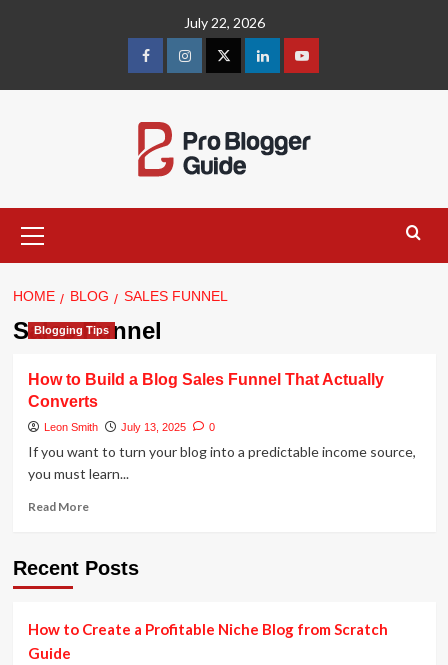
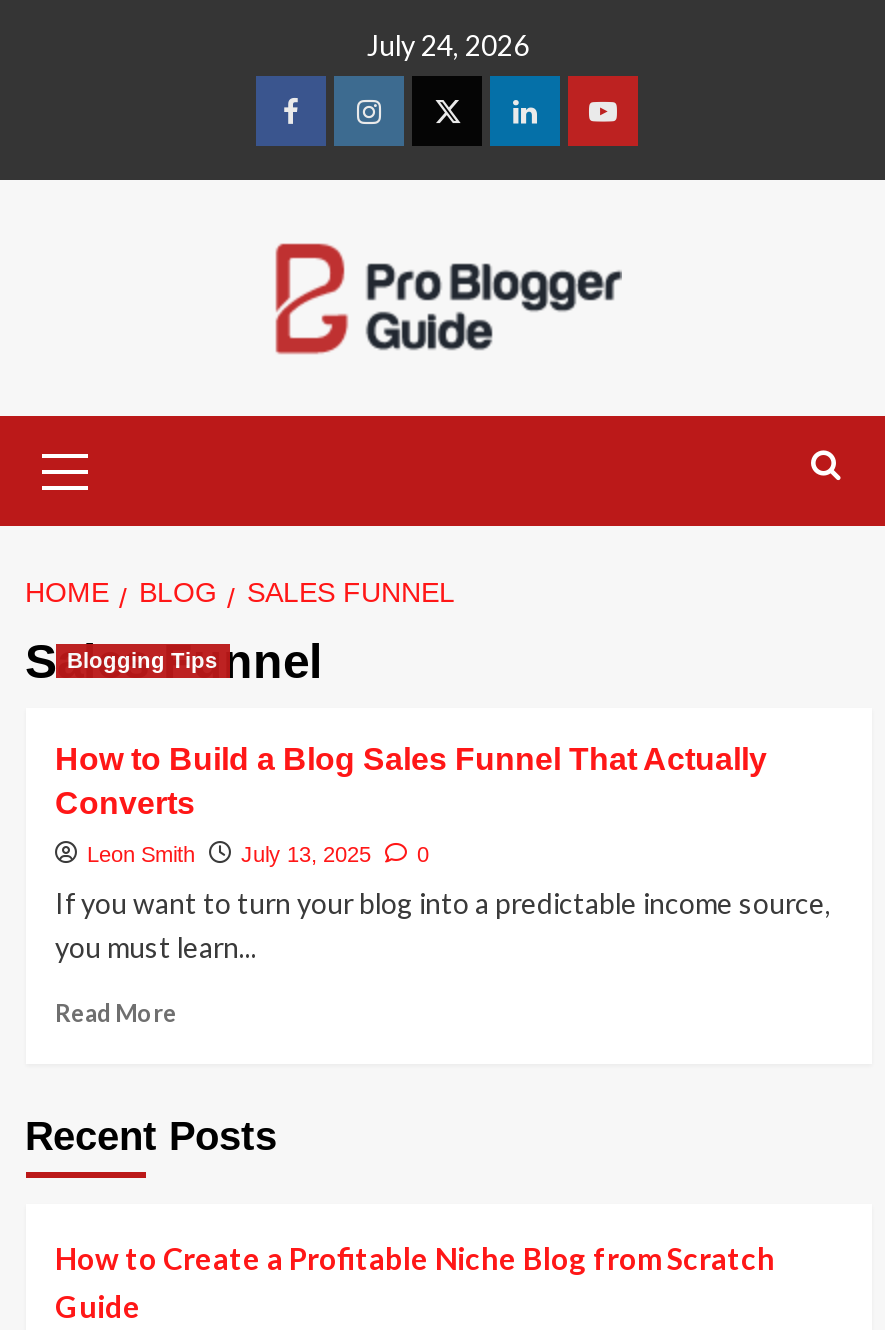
[183,14,264,31] July 22, 2026 -> [367,28,529,62] July 24, 2026

